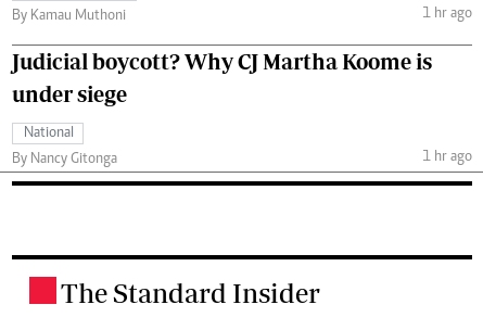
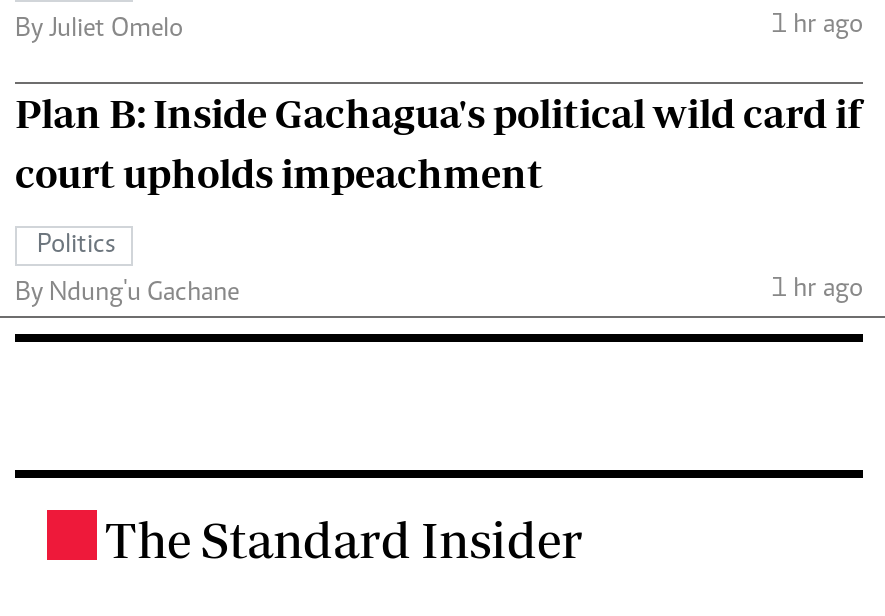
[12,8,126,23] By Kamau Muthoni -> [15,15,183,43] By Juliet Omelo
[12,48,432,106] Judicial boycott? Why CJ Martha Koome is | under siege -> [15,89,863,195] Plan B: Inside Gachagua's political wild card if | court upholds impeachment
[24,125,74,141] National -> [37,231,115,259] Politics
[12,152,117,167] By Nancy Gitonga -> [15,279,239,307] By Ndung'u Gachane

